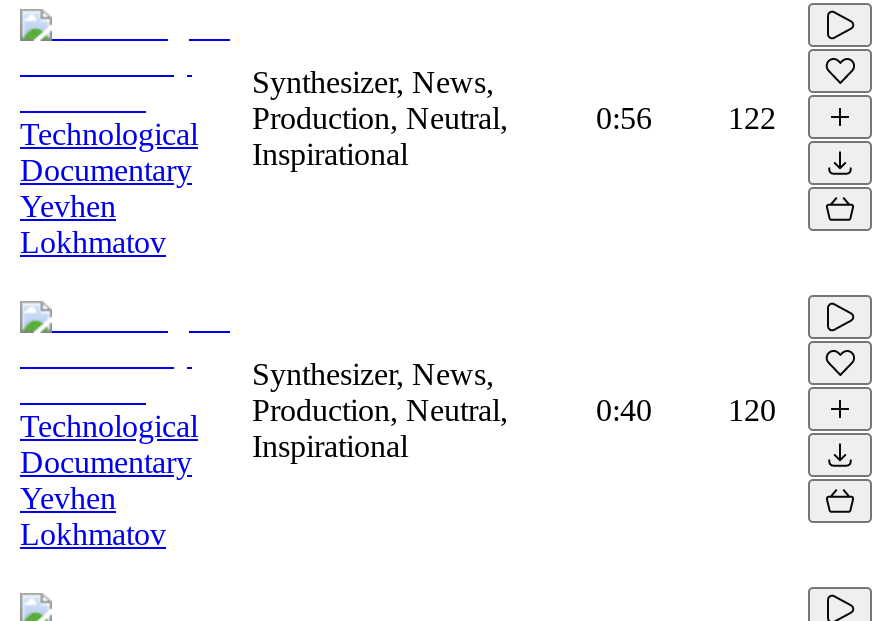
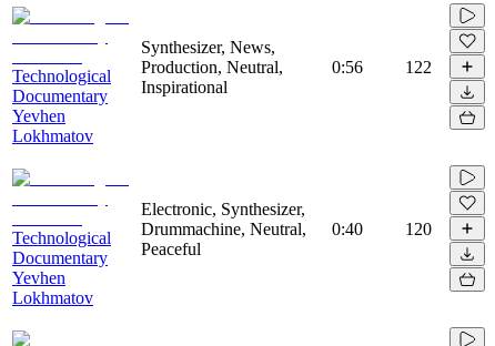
[252,356,508,462] Synthesizer, News, | Production, Neutral, | Inspirational -> [141,199,306,258] Electronic, Synthesizer, | Drummachine, Neutral, | Peaceful

